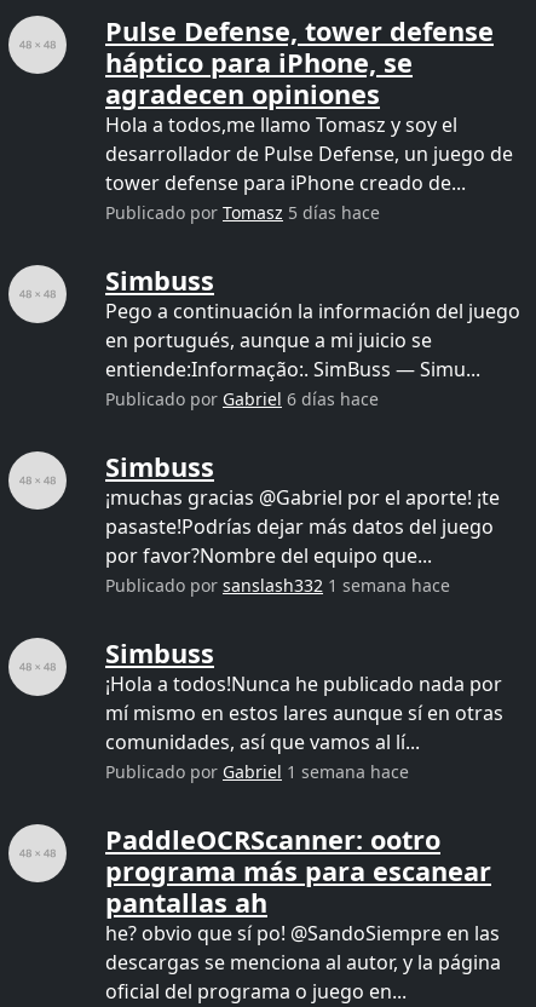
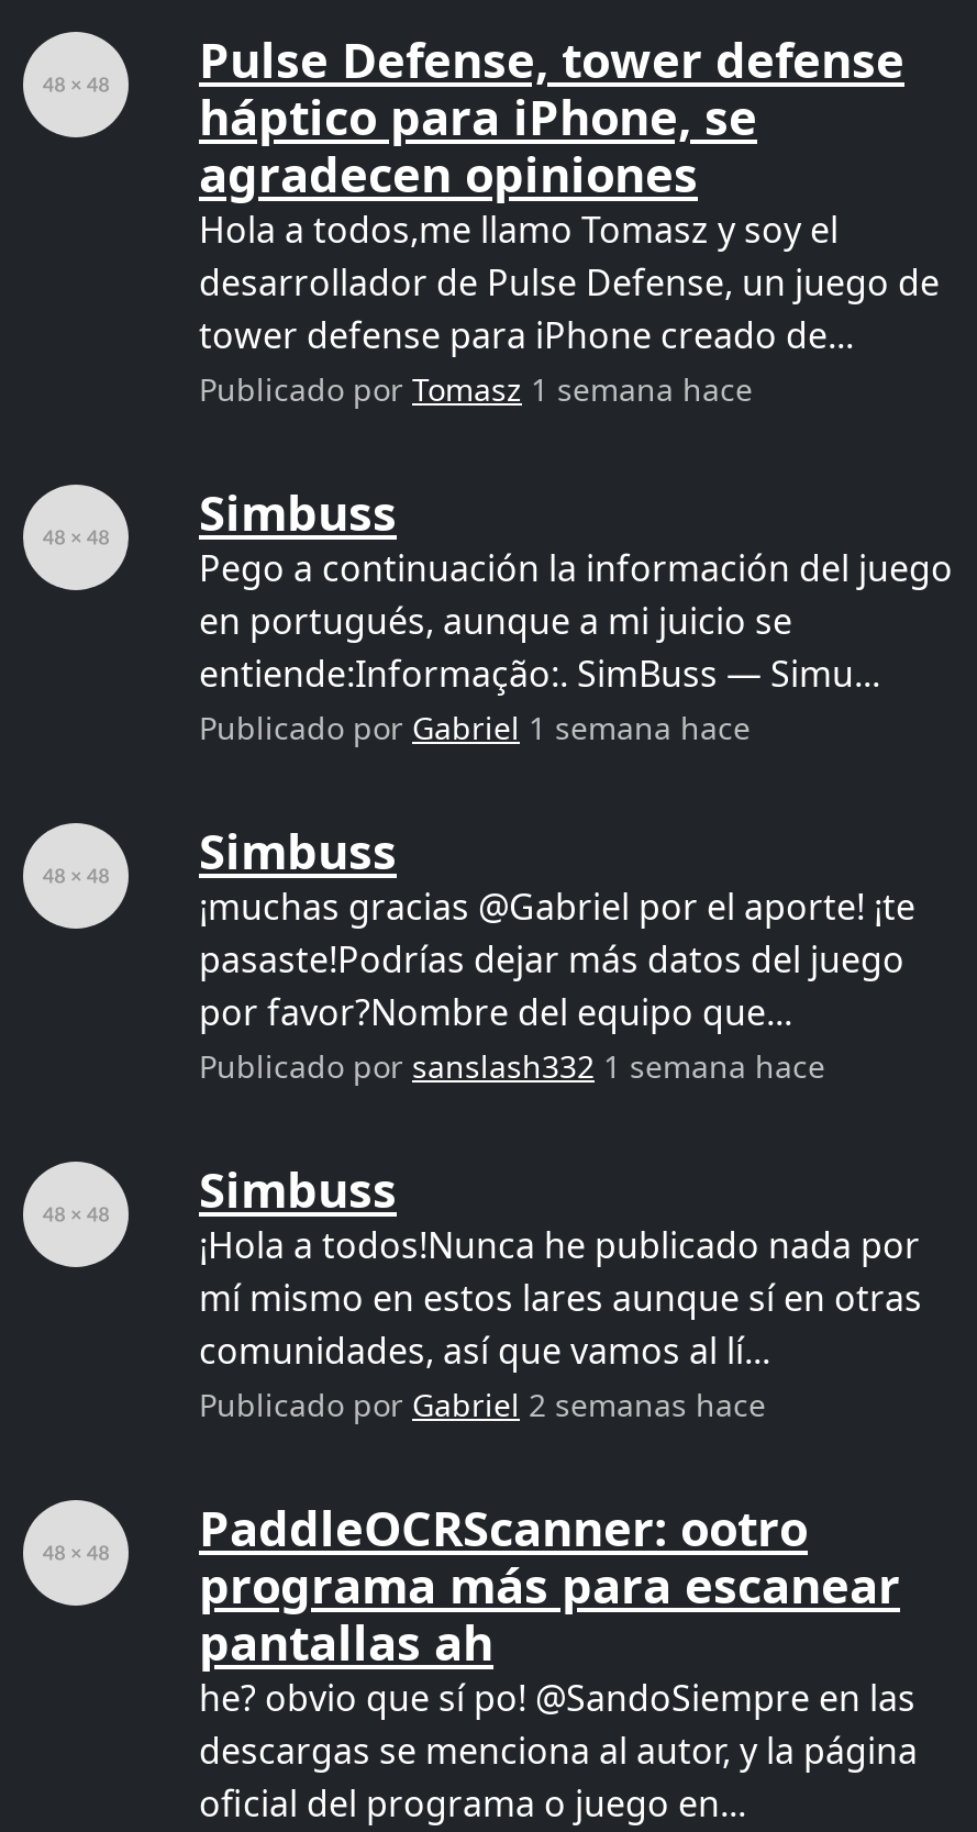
[105,201,380,224] Publicado por Tomasz 5 días hace -> [199,368,753,410] Publicado por Tomasz 1 semana hace
[105,387,379,410] Publicado por Gabriel 6 días hace -> none
moved [105,760,409,783] -> [199,707,751,748]: Publicado por Gabriel 1 semana hace
none -> [199,1384,766,1425] Publicado por Gabriel 2 semanas hace

